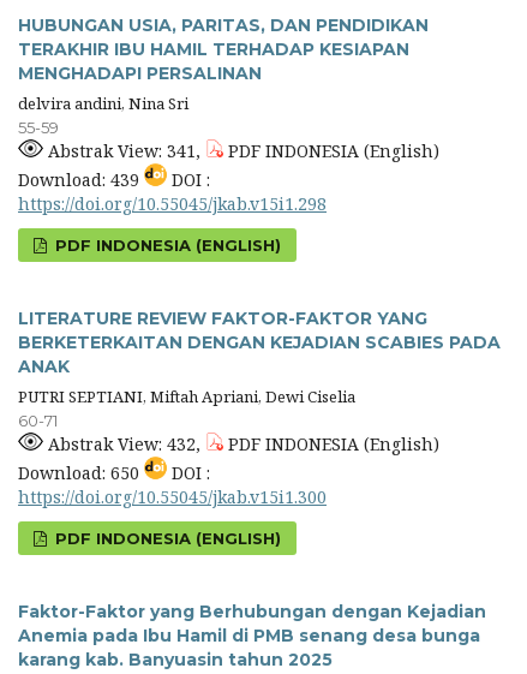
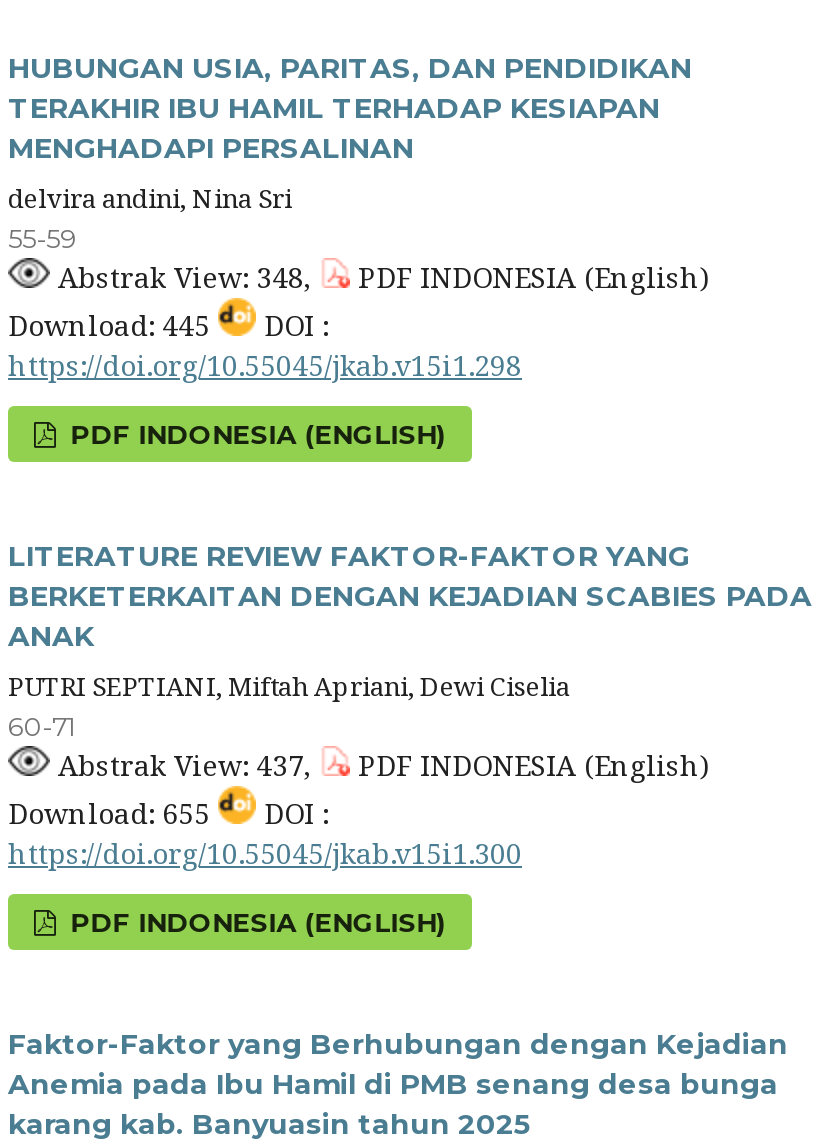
[43,139,439,162] Abstrak View: 341, PDF INDONESIA (English) -> [50,257,710,295] Abstrak View: 348, PDF INDONESIA (English)
[18,168,210,190] Download: 439 DOI : -> [8,305,328,343] Download: 445 DOI :
[43,432,439,455] Abstrak View: 432, PDF INDONESIA (English) -> [50,745,710,783] Abstrak View: 437, PDF INDONESIA (English)
[18,461,210,484] Download: 650 DOI : -> [8,793,328,831] Download: 655 DOI :

